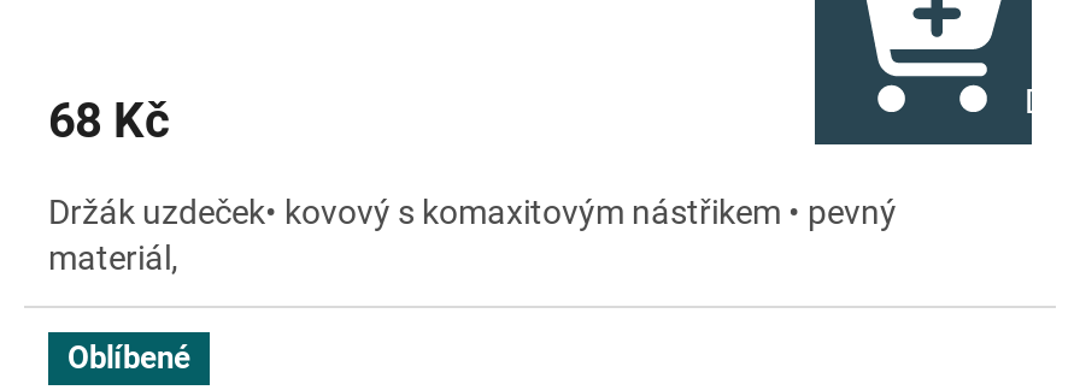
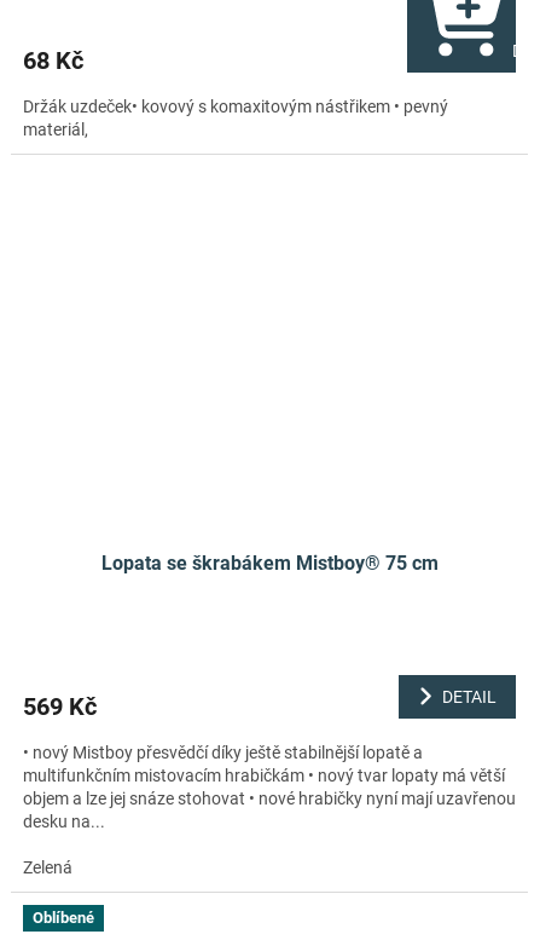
none -> [23,687,516,877] 569 Kč | DETAIL | • nový Mistboy přesvědčí díky ještě stabilnější lopatě a | multifunkčním mistovacím hrabičkám • nový tvar lopaty má větší | objem a lze jej snáze stohovat • nové hrabičky nyní mají uzavřenou | desku na... | Zelená
none -> [101,552,438,575] Lopata se škrabákem Mistboy® 75 cm

